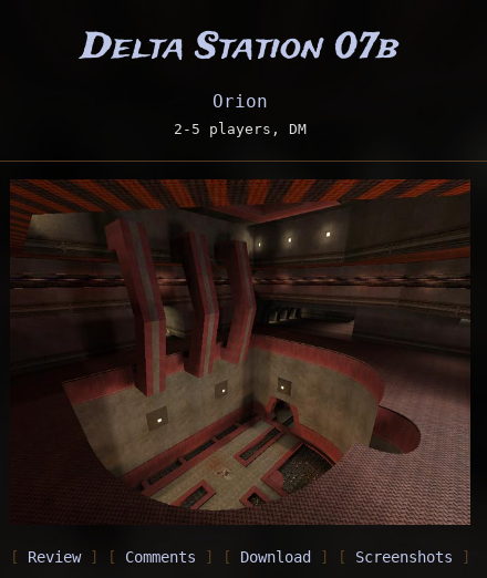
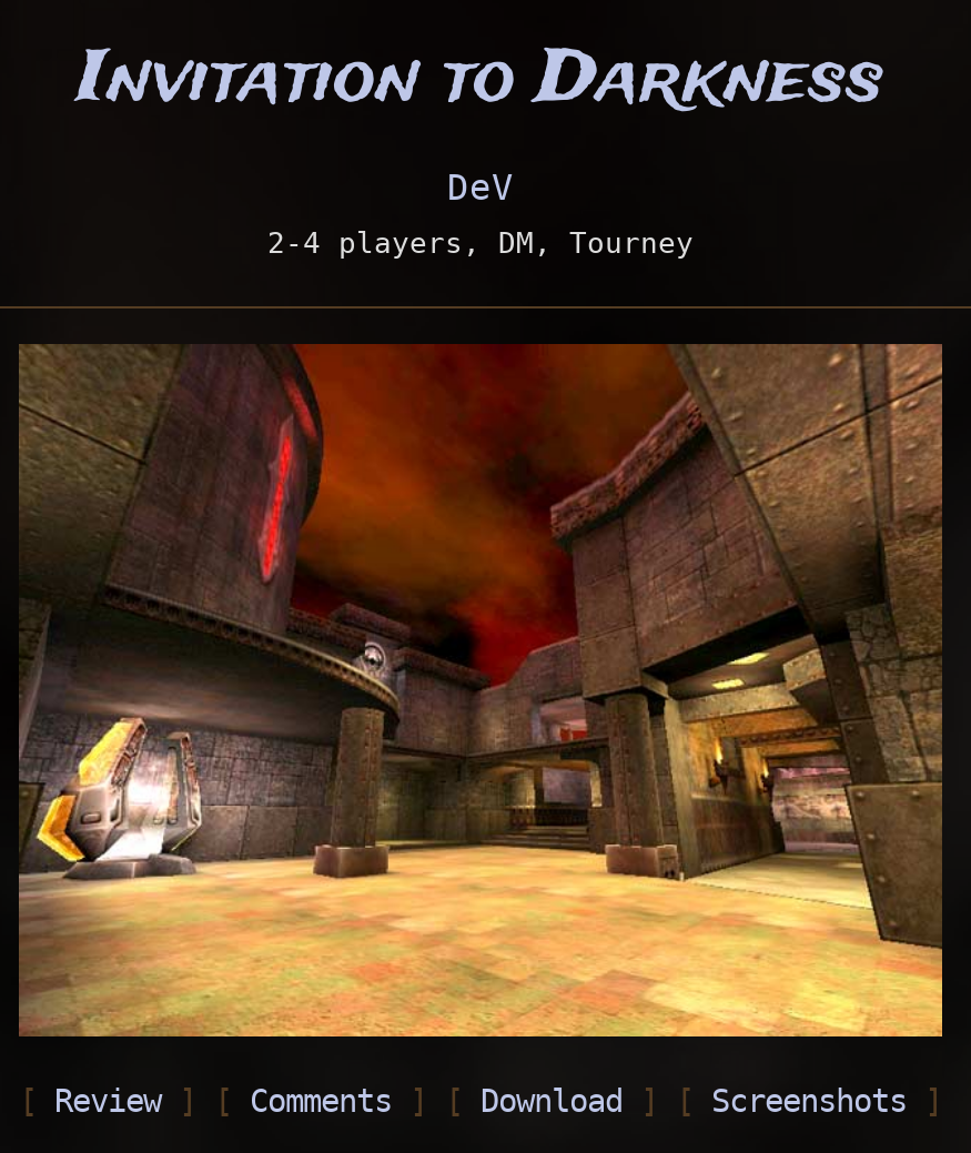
[82,22,398,137] Delta Station 07b | Orion | 2-5 players, DM -> [78,29,883,260] Invitation to Darkness | DeV | 2-4 players, DM, Tourney
[10,179,472,526] [image] -> [17,344,944,1039] [image]

